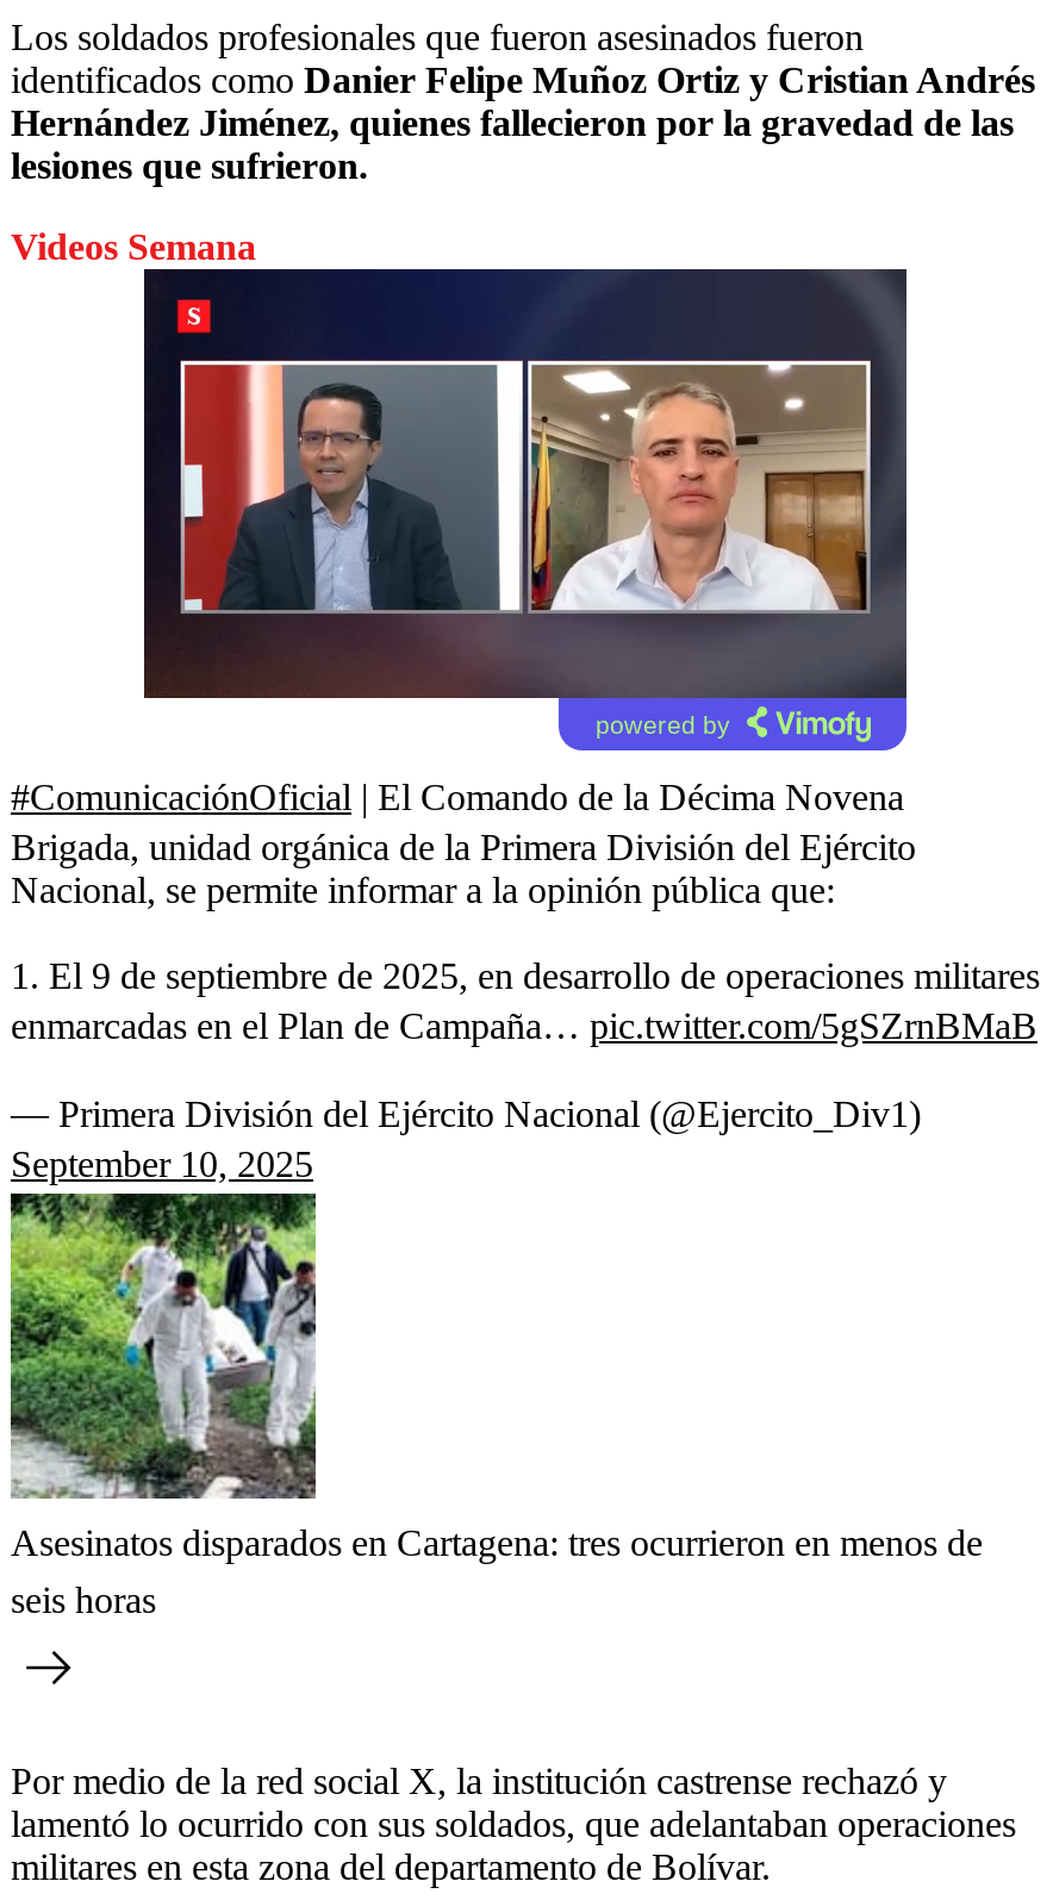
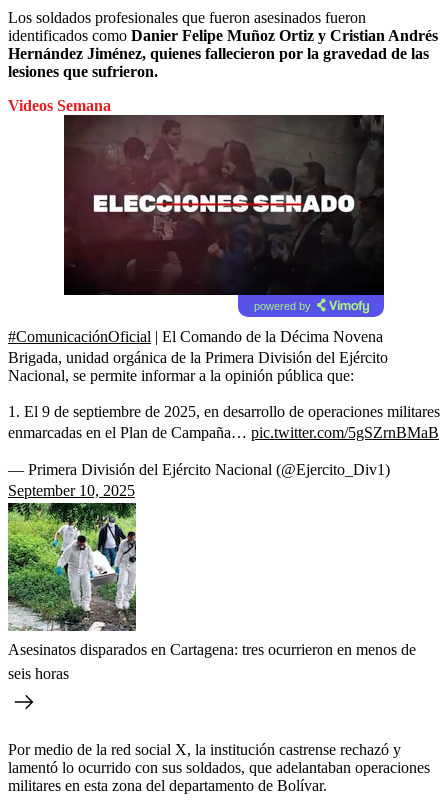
[144,269,906,698] [image] -> [64,115,384,295] [image]

